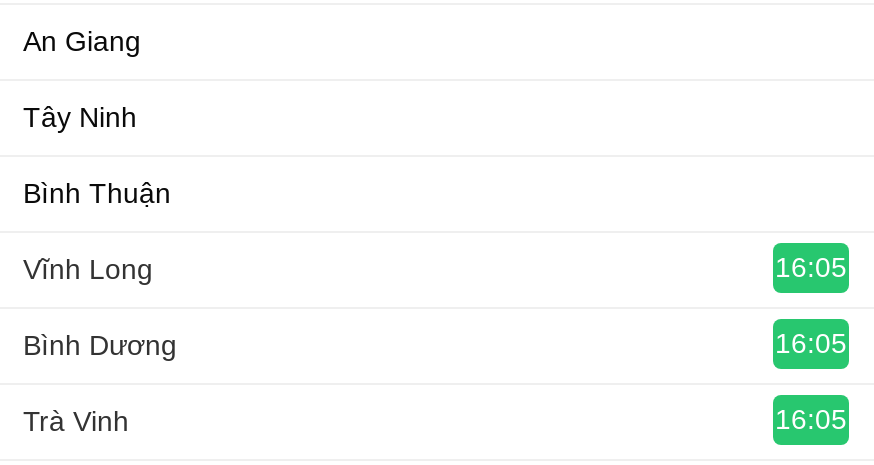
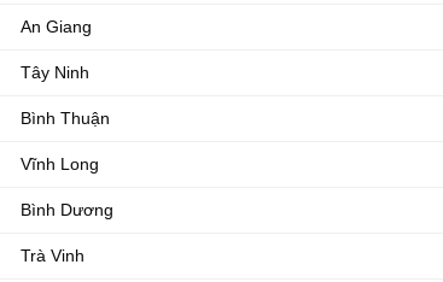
[775,252,847,284] 16:05 -> none
[775,328,847,360] 16:05 -> none
[775,404,847,436] 16:05 -> none

